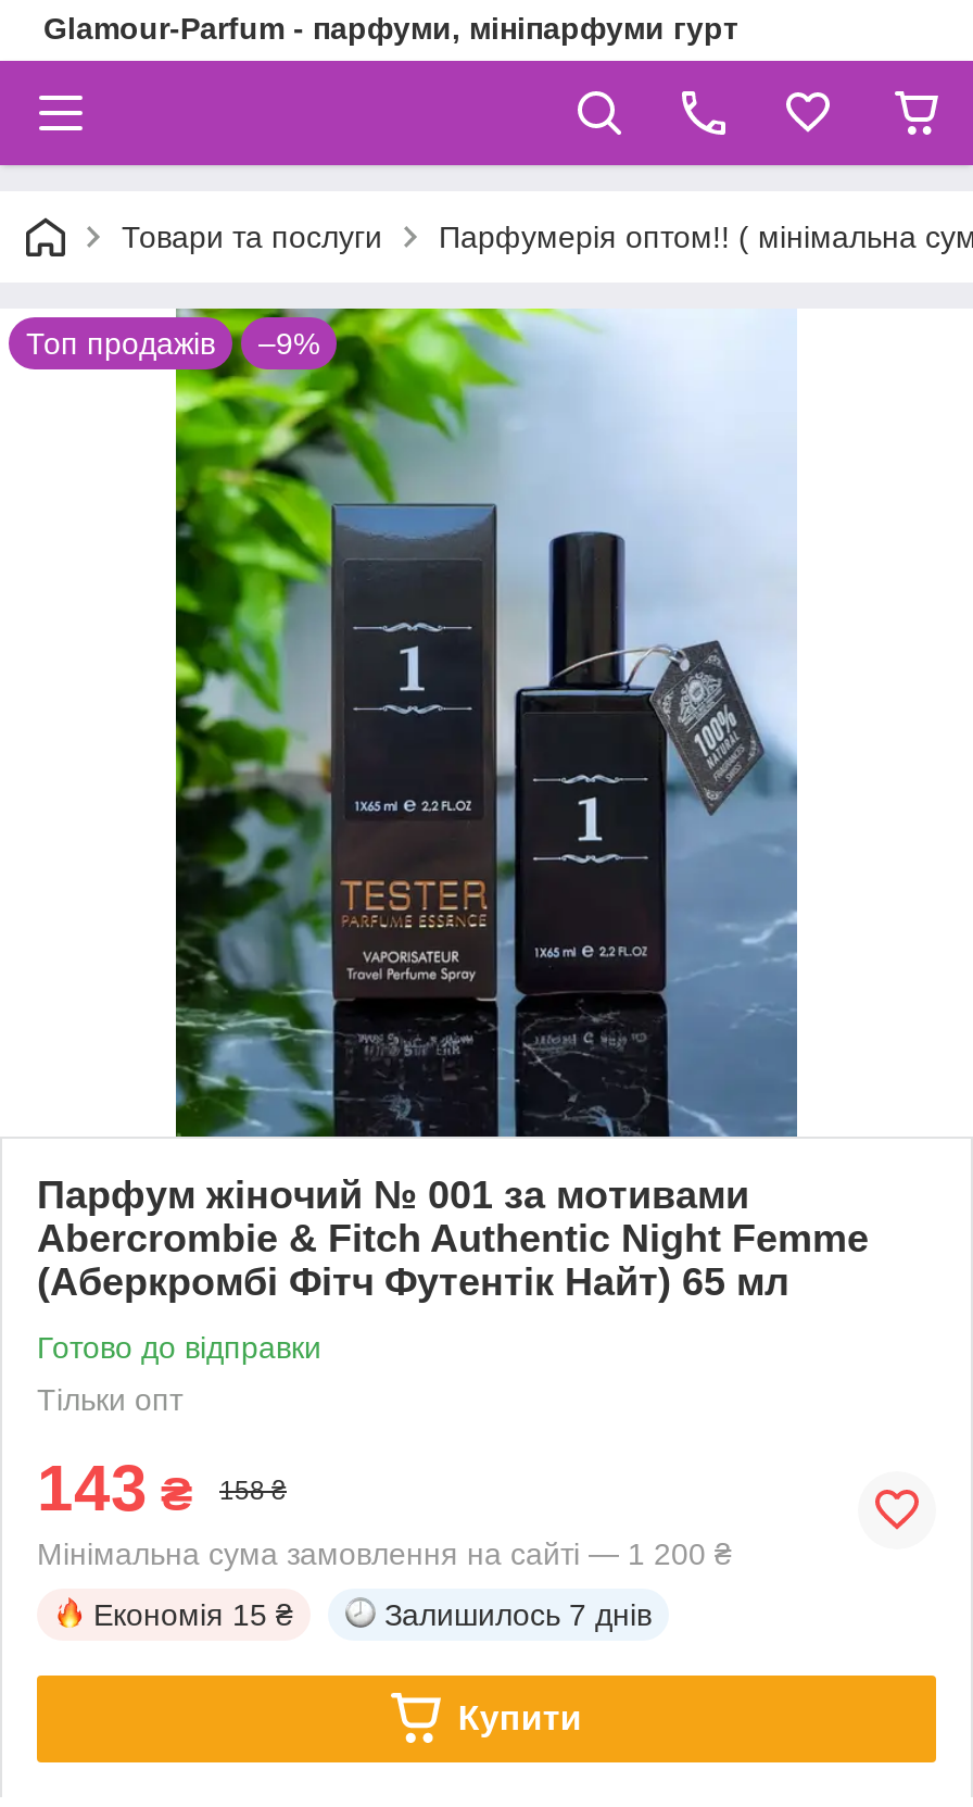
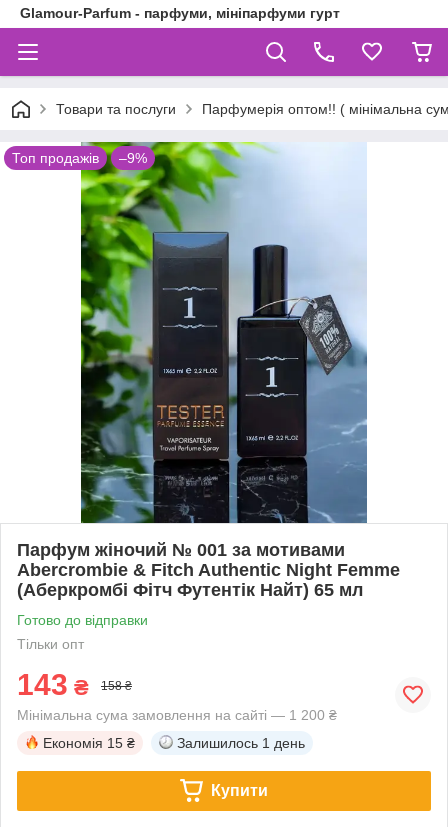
[384,1597,652,1632] Залишилось 7 днів -> [177,735,305,751] Залишилось 1 день

